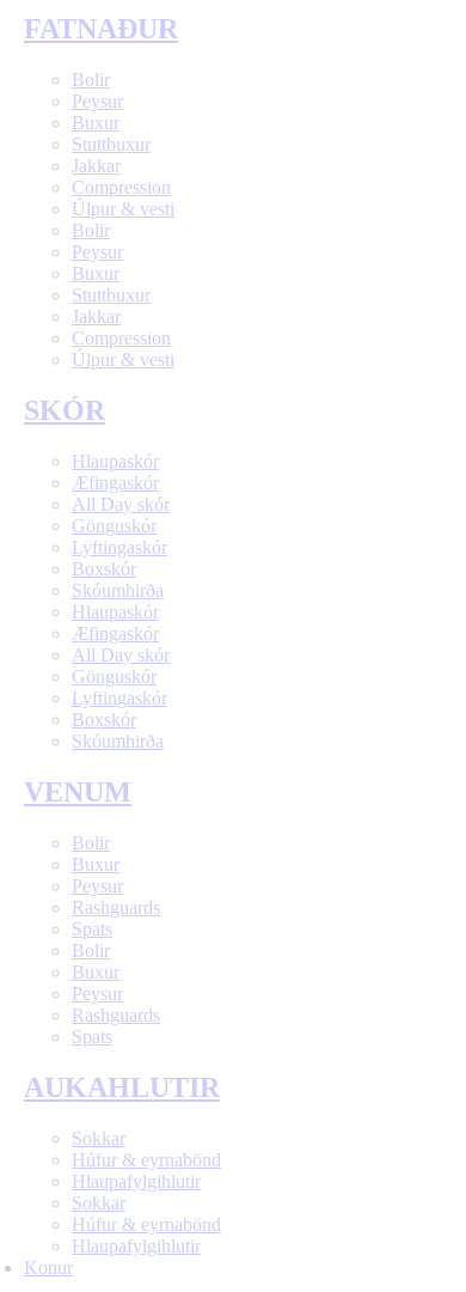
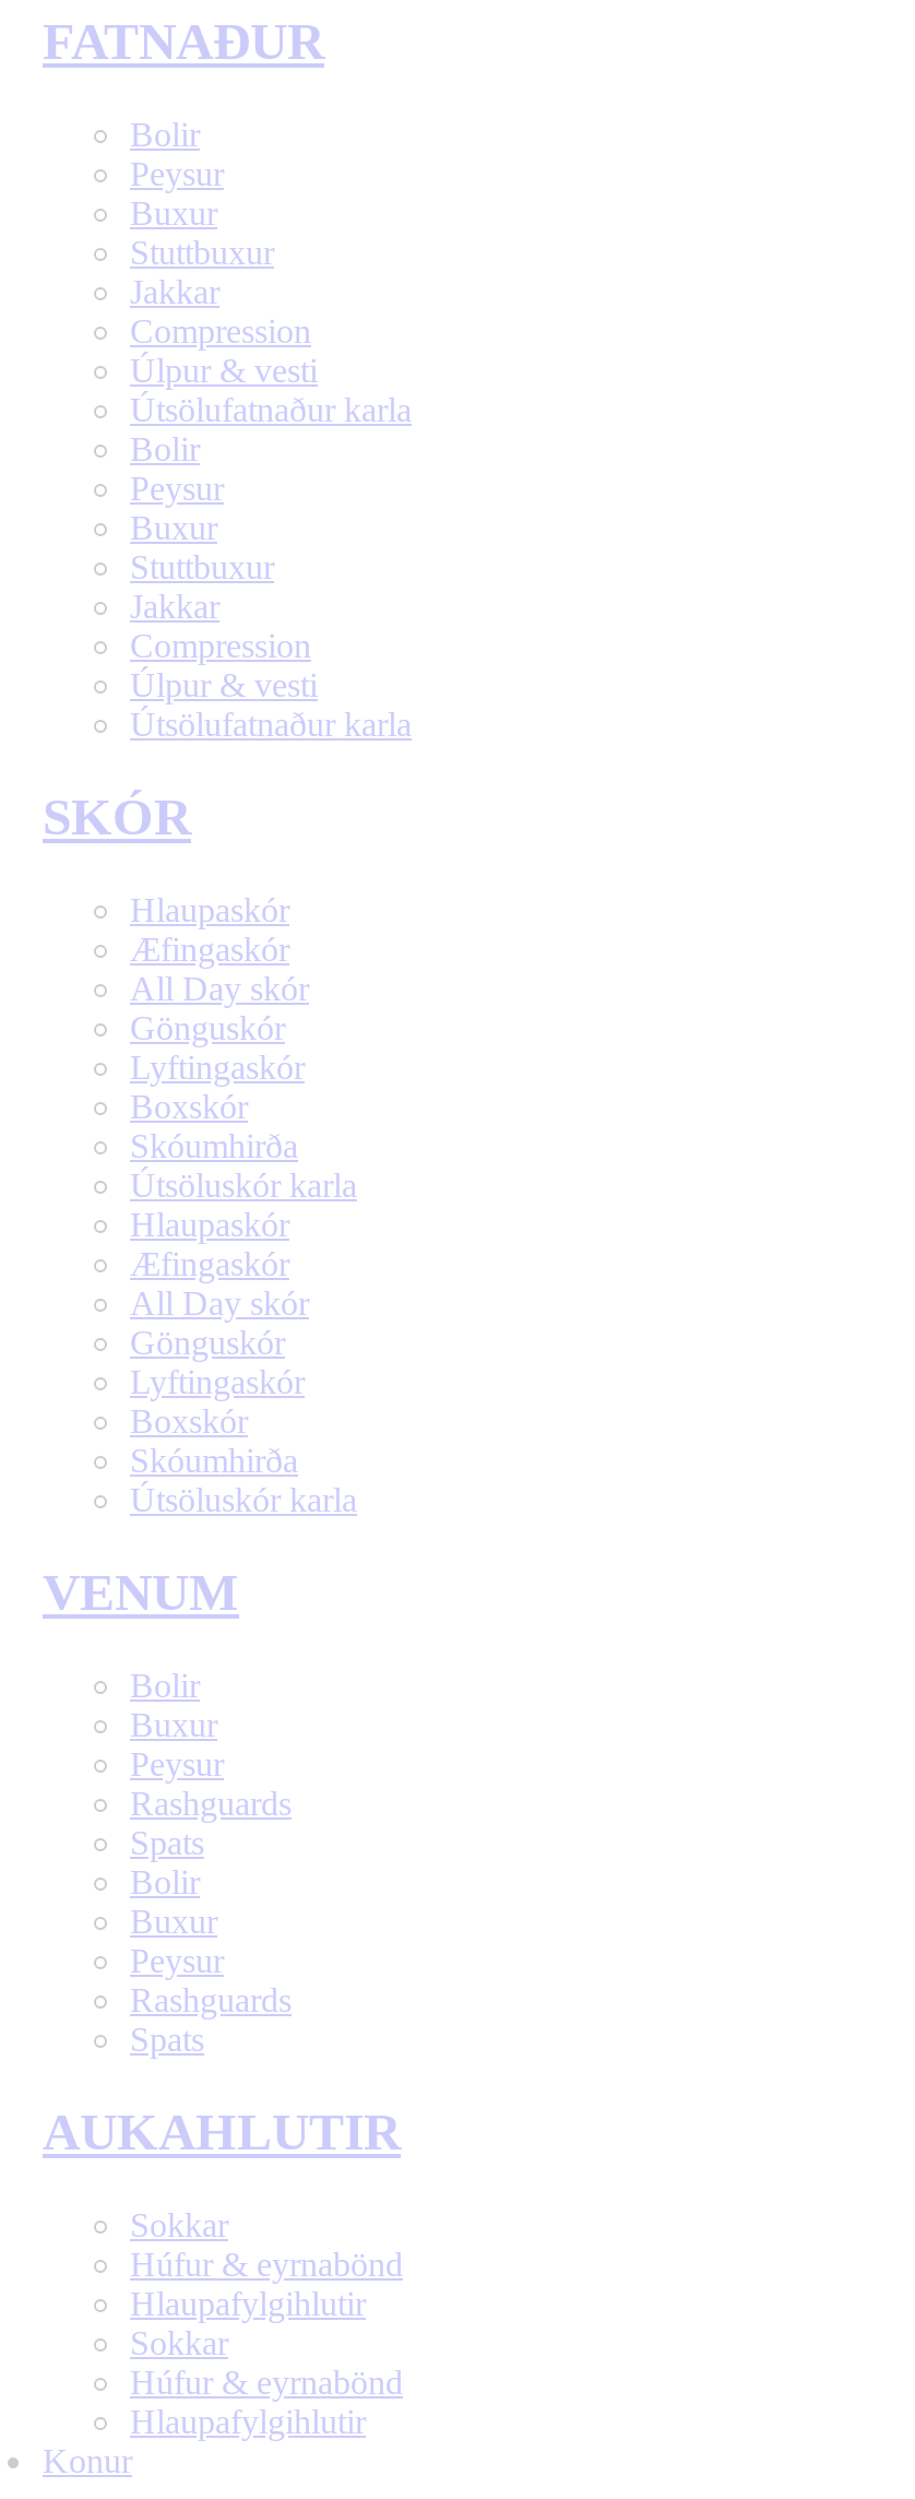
none -> [130,391,412,429] Útsölufatnaður karla
none -> [130,706,412,743] Útsölufatnaður karla
none -> [130,1167,357,1204] Útsöluskór karla
none -> [130,1481,357,1518] Útsöluskór karla

